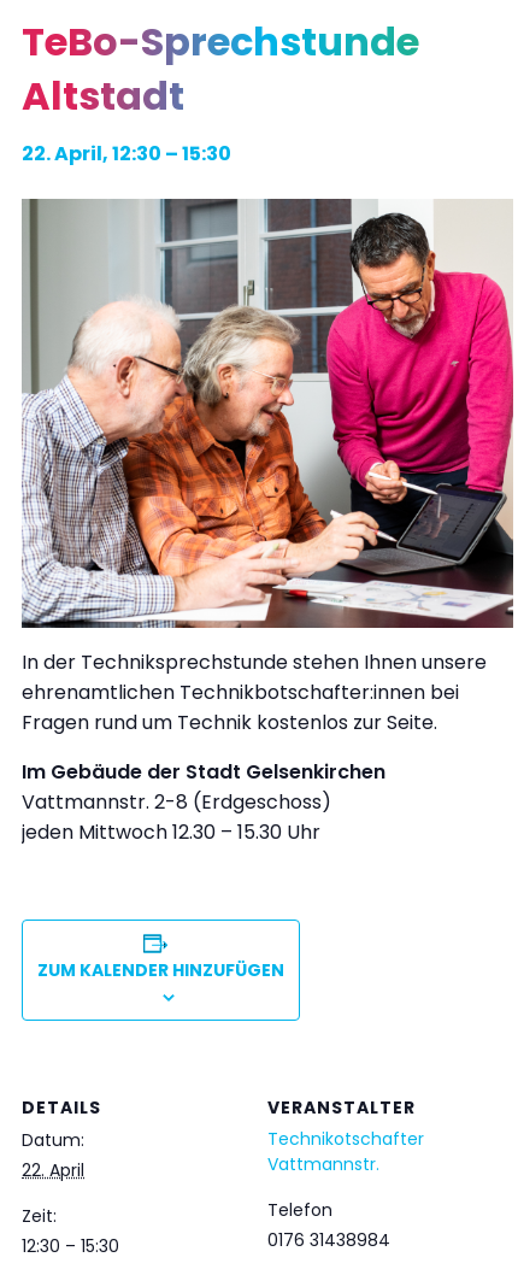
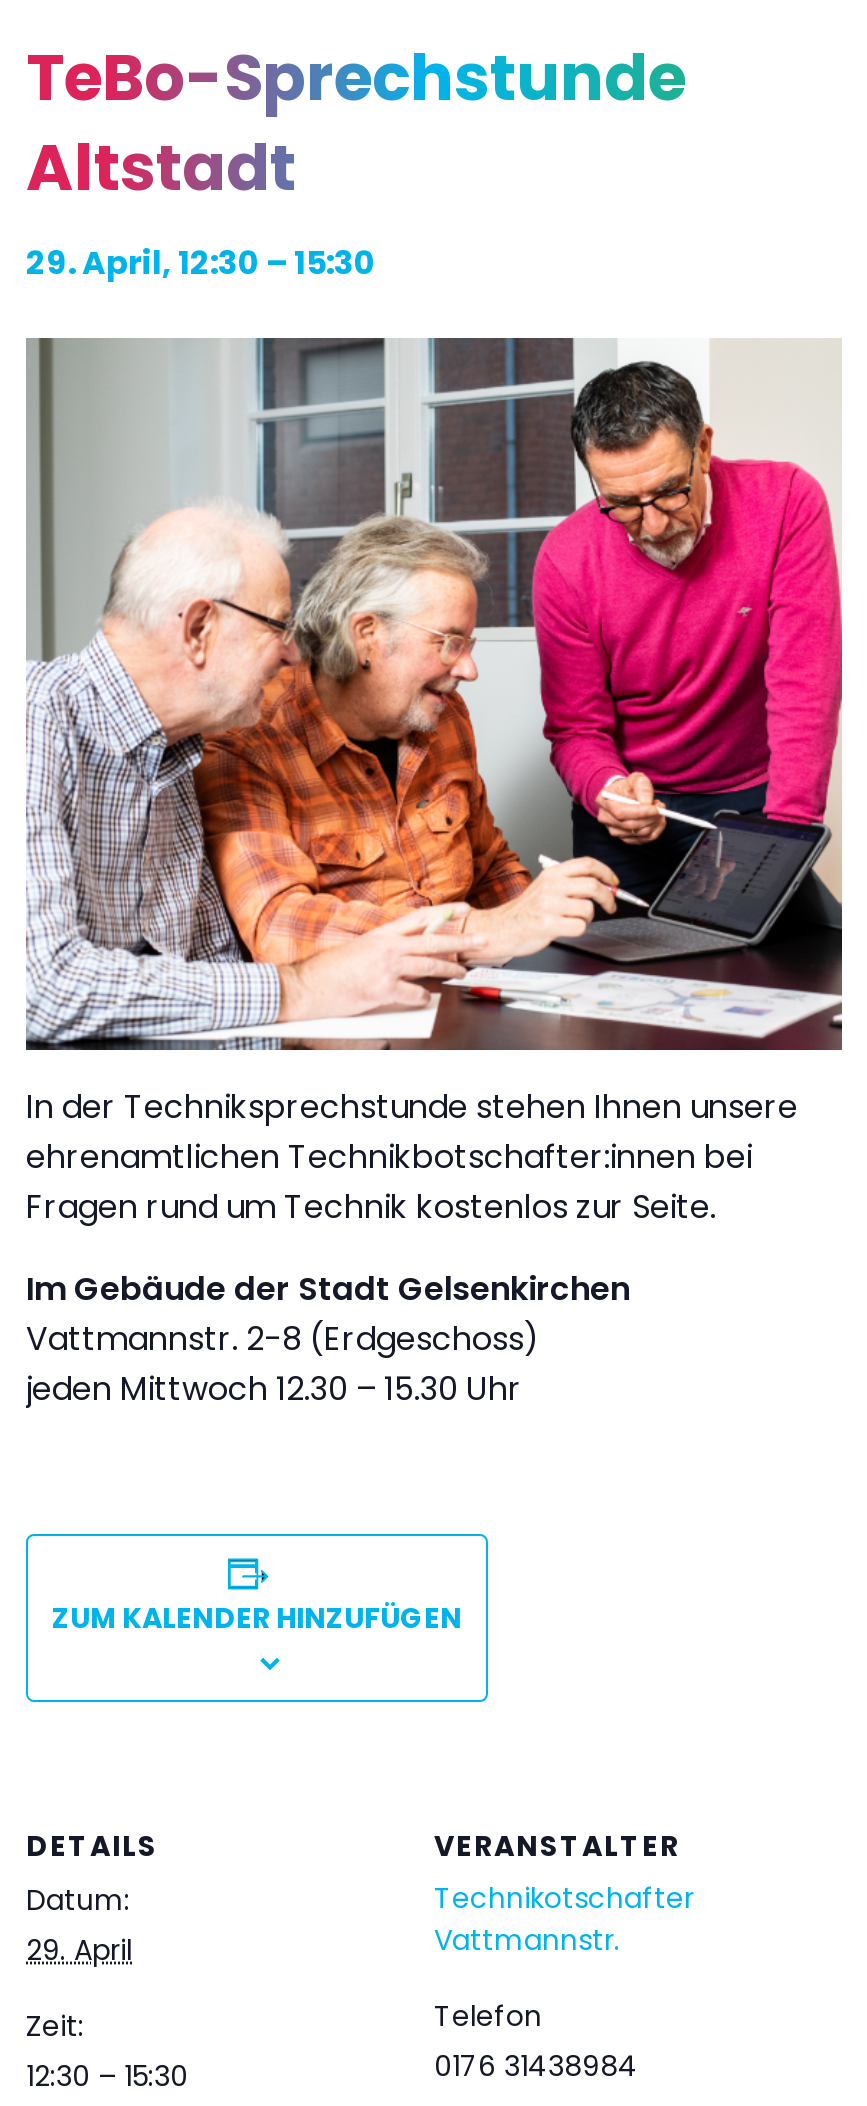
[22,140,231,167] 22. April, 12:30 – 15:30 -> [26,240,376,286] 29. April, 12:30 – 15:30
[22,1158,84,1182] 22. April -> [26,1930,132,1970] 29. April

